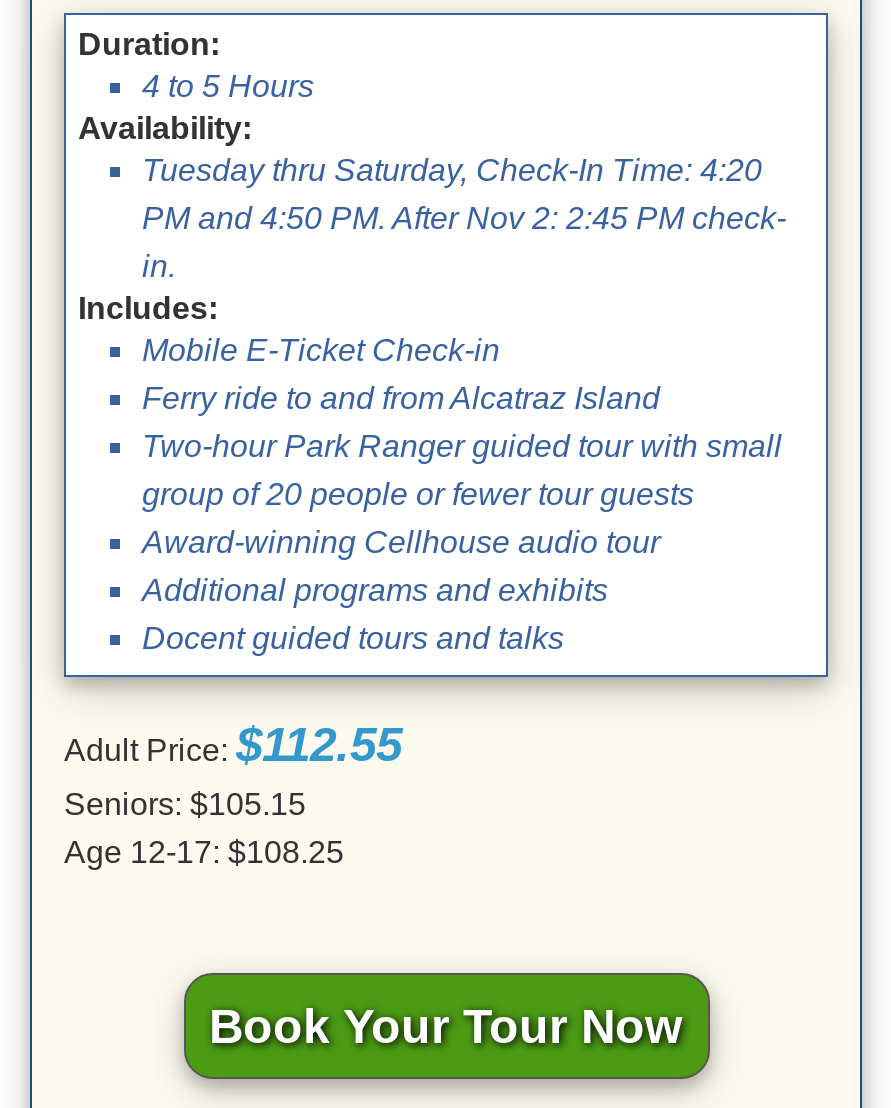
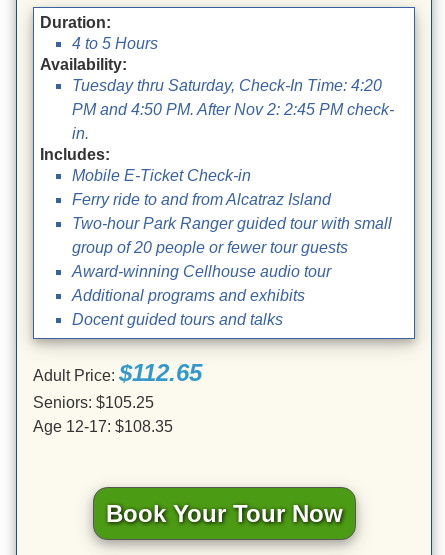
[64,718,402,772] Adult Price: $112.55 -> [33,359,202,386] Adult Price: $112.65
[64,788,306,822] Seniors: $105.15 -> [33,394,154,411] Seniors: $105.25
[64,836,344,870] Age 12-17: $108.25 -> [33,418,173,435] Age 12-17: $108.35

